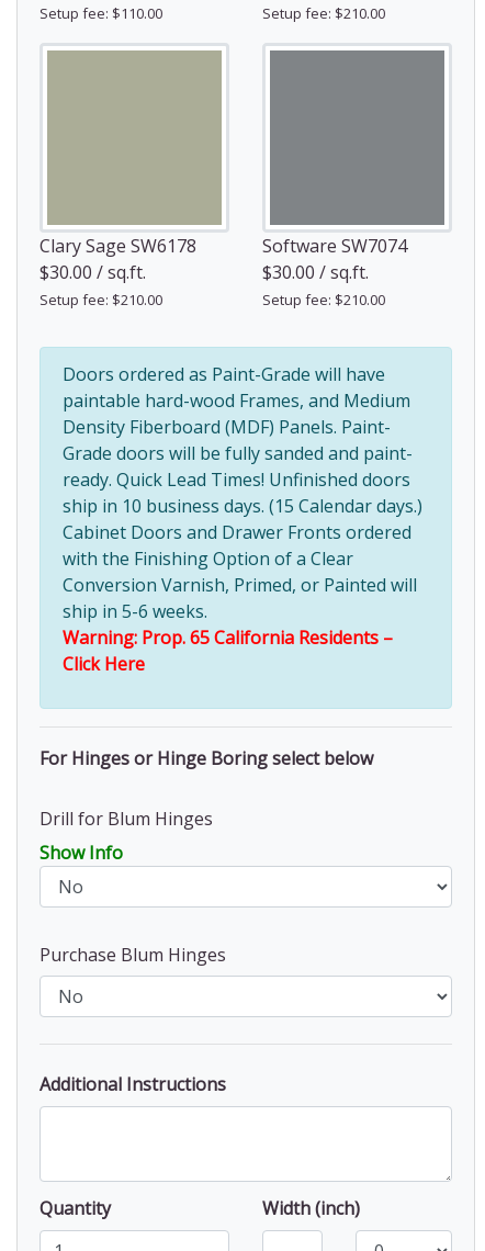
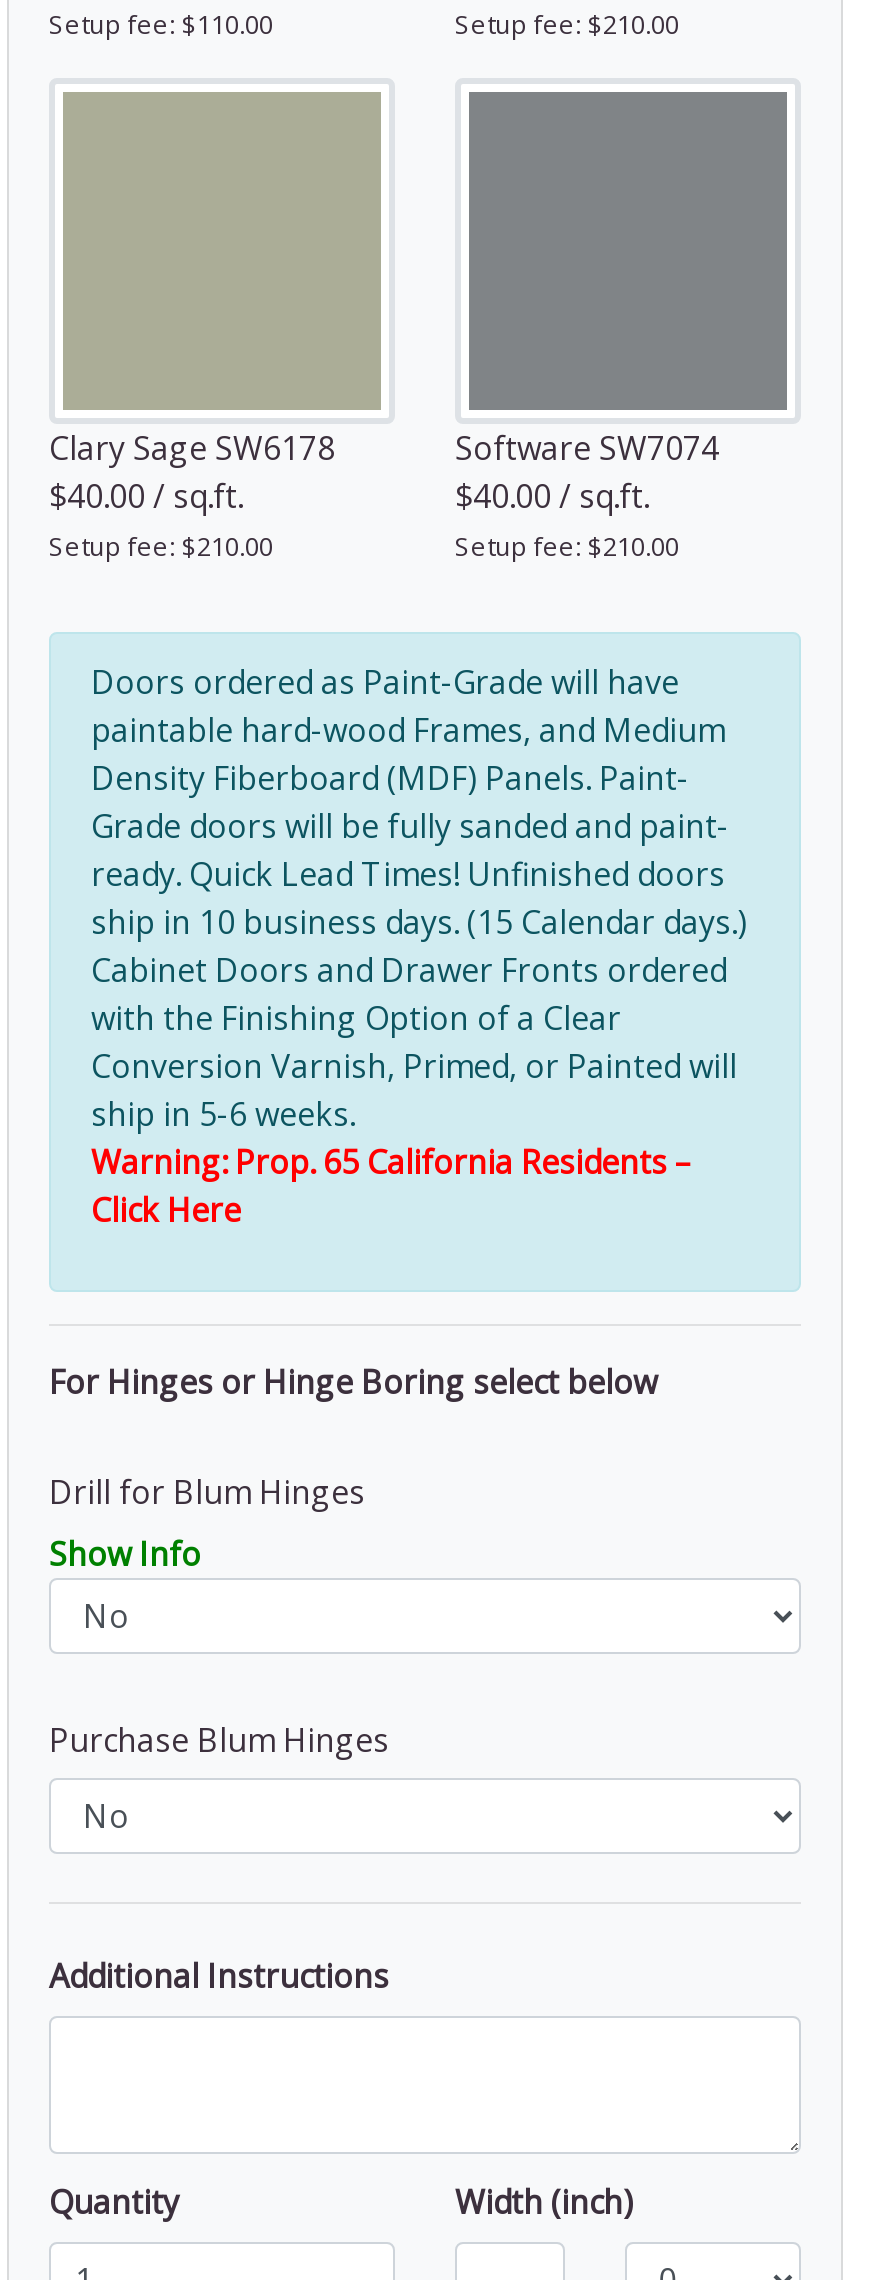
[40,260,146,284] $30.00 / sq.ft. -> [49,474,243,518] $40.00 / sq.ft.
[262,260,369,284] $30.00 / sq.ft. -> [455,474,649,518] $40.00 / sq.ft.

